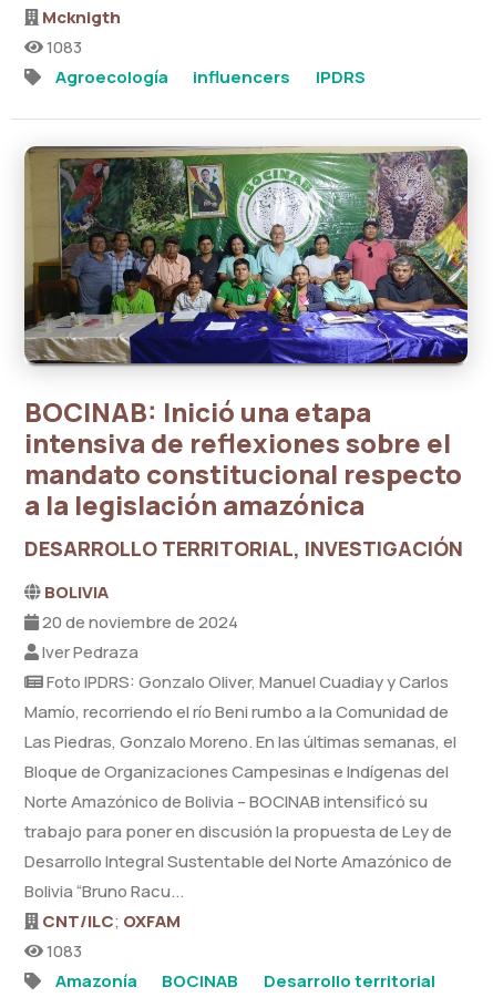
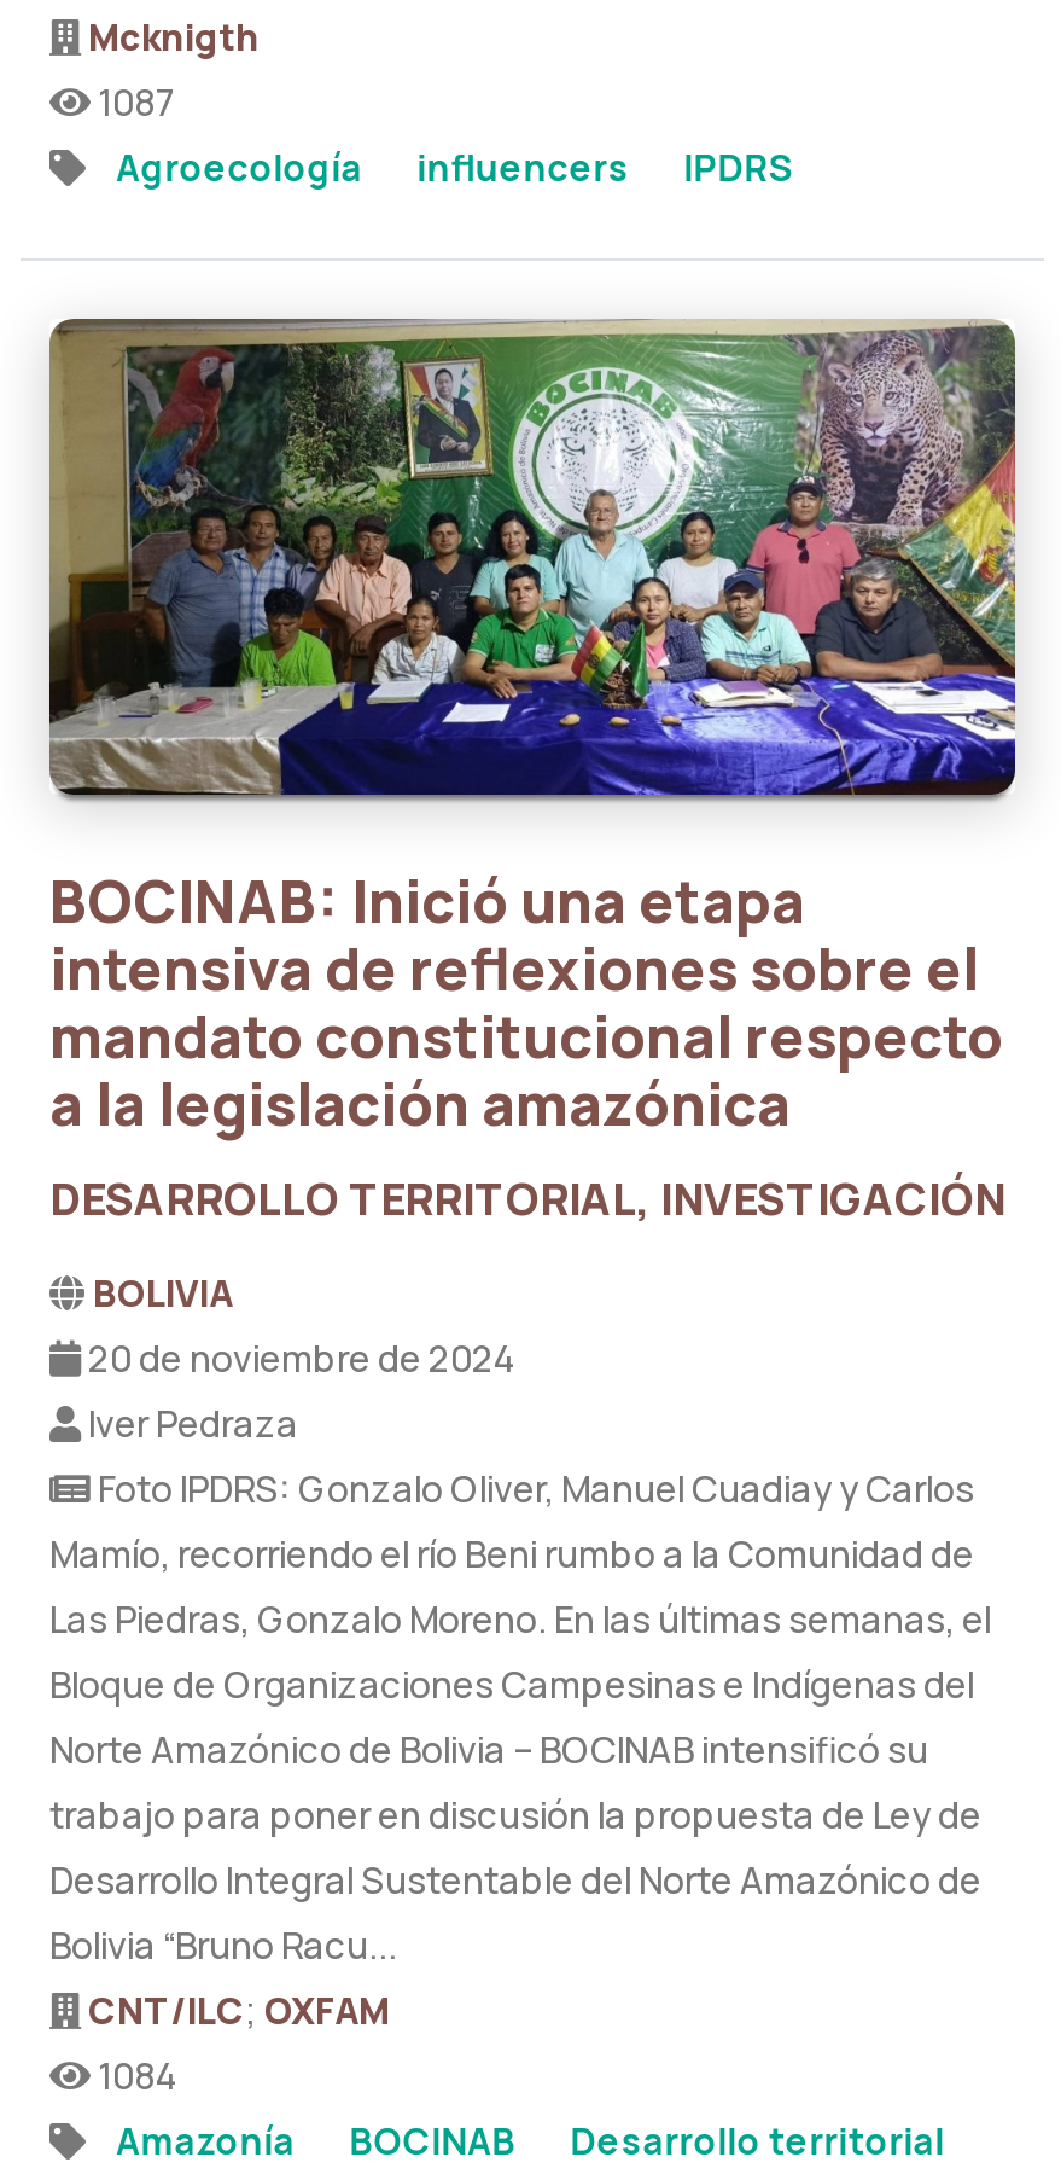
[47,36,82,59] 1083 -> [98,78,175,128] 1087
[47,940,82,963] 1083 -> [98,2050,177,2100] 1084

